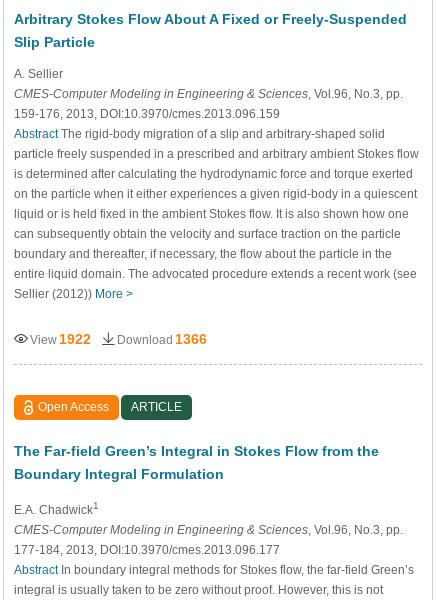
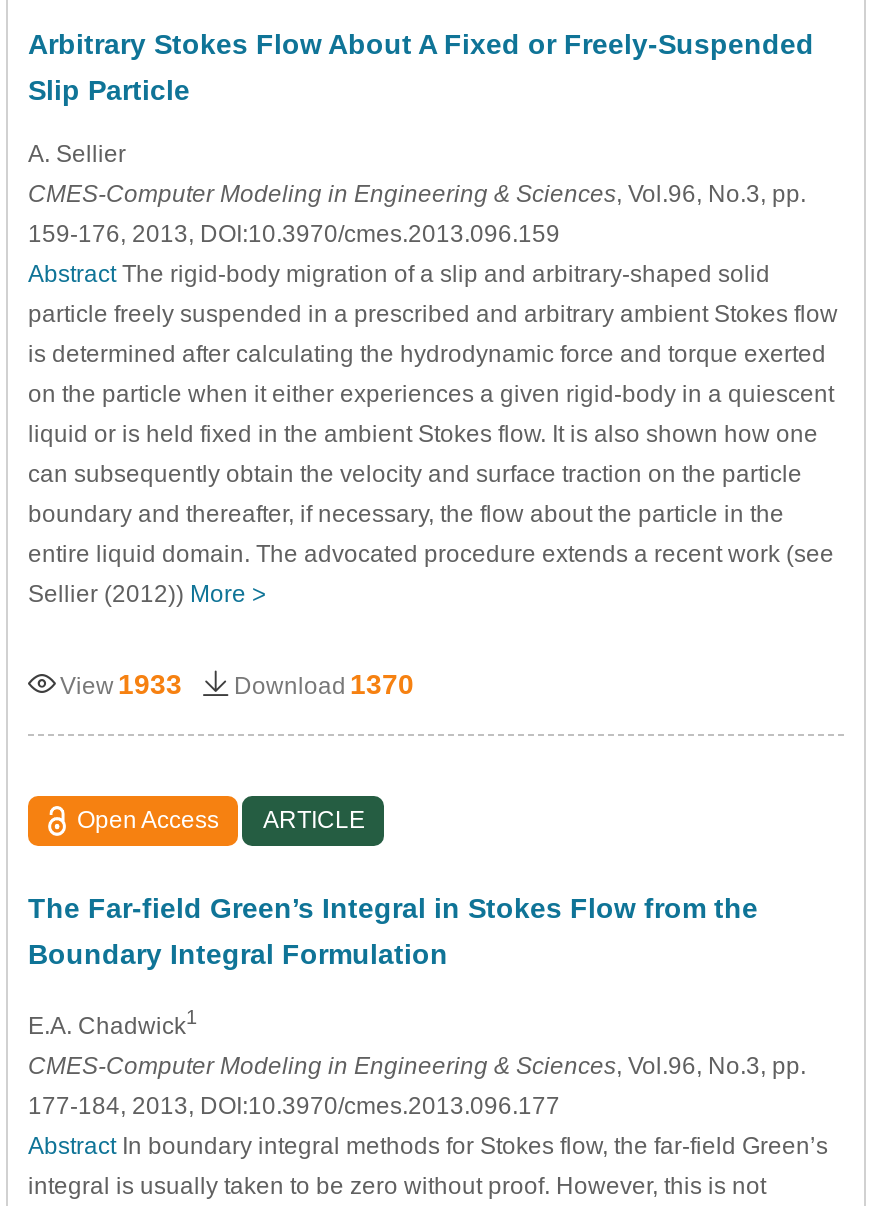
[30,330,91,346] View 1922 -> [60,667,182,699] View 1933
[117,330,207,346] Download 1366 -> [234,667,414,699] Download 1370

